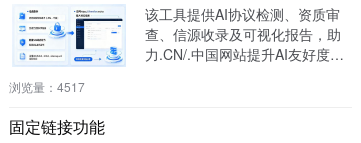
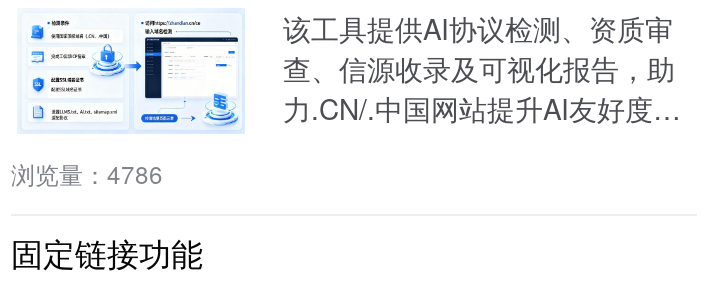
[9,78,85,95] 浏览量：4517 -> [11,156,163,190] 浏览量：4786

